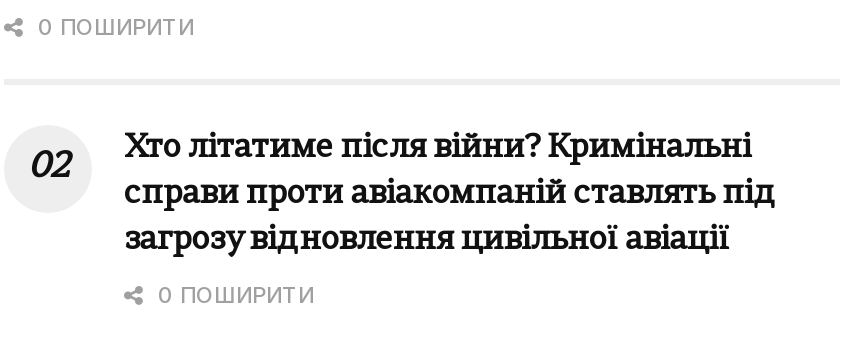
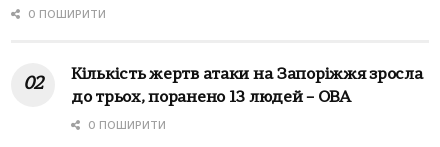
[124,132,777,256] Хто літатиме після війни? Кримінальні | справи проти авіакомпаній ставлять під | загрозу відновлення цивільної авіації -> [71,67,422,106] Кількість жертв атаки на Запоріжжя зросла | до трьох, поранено 13 людей – ОВА

